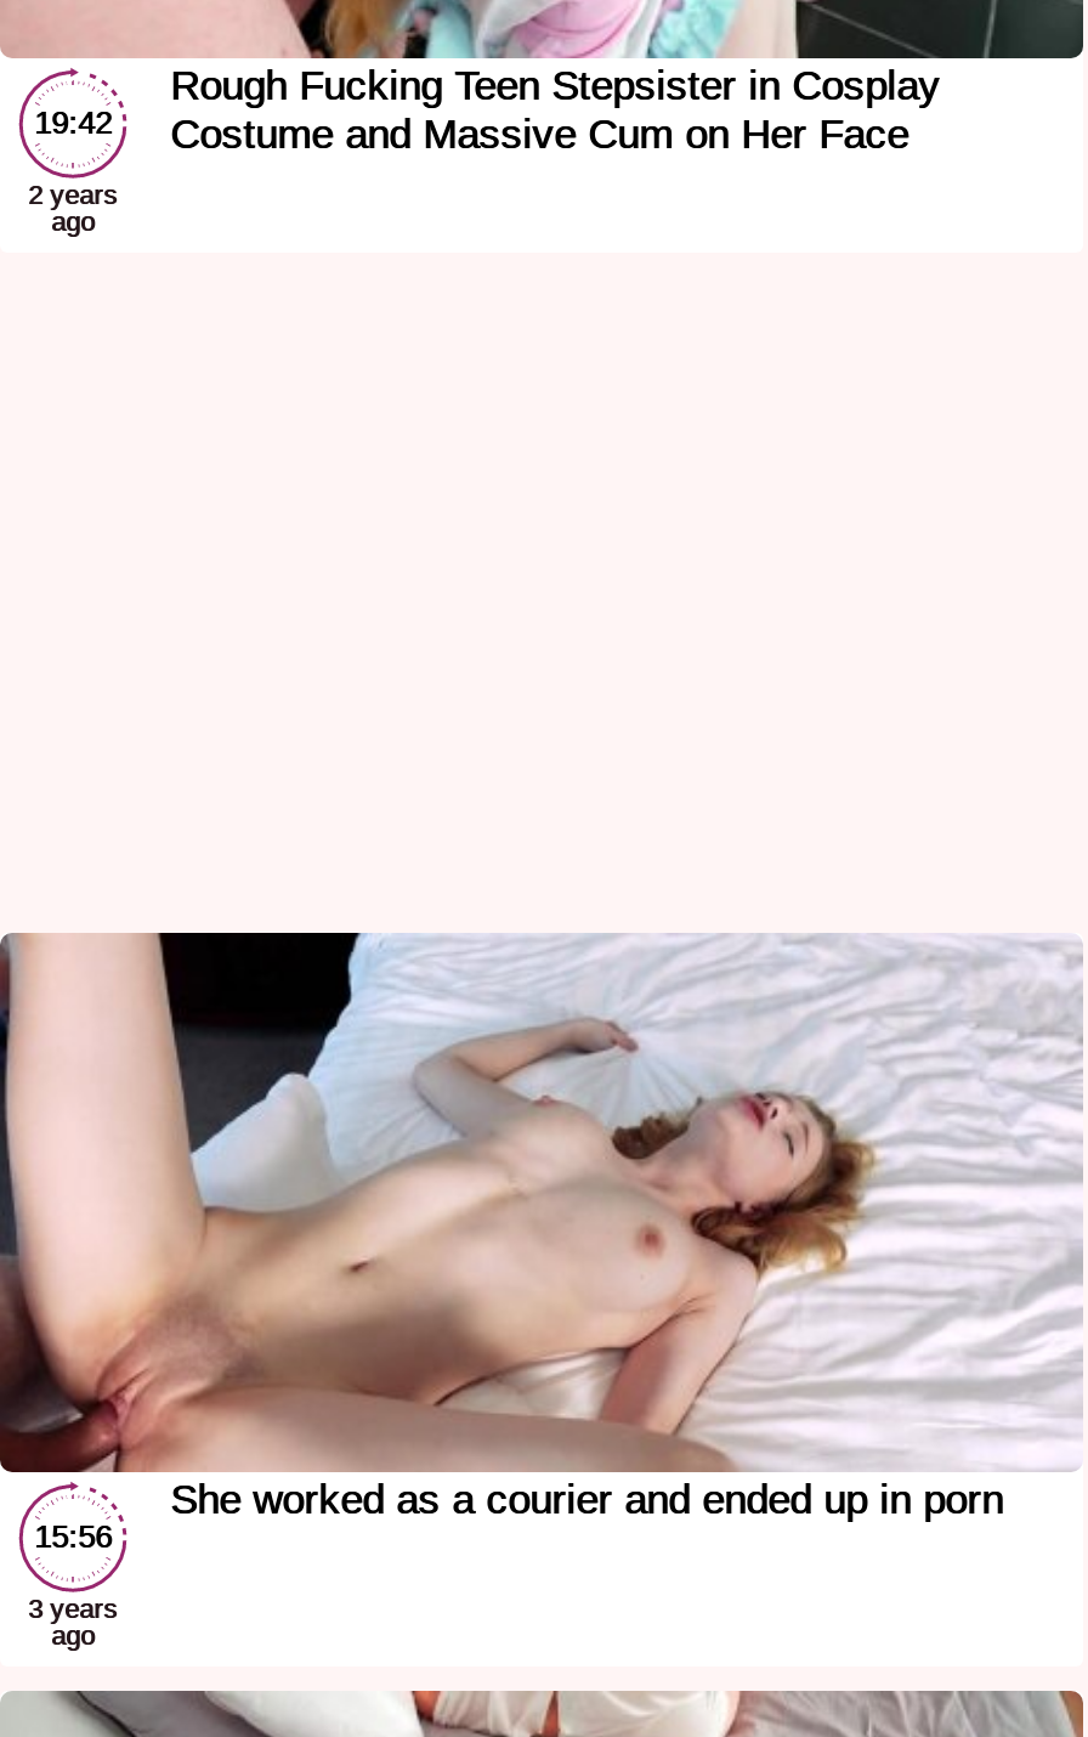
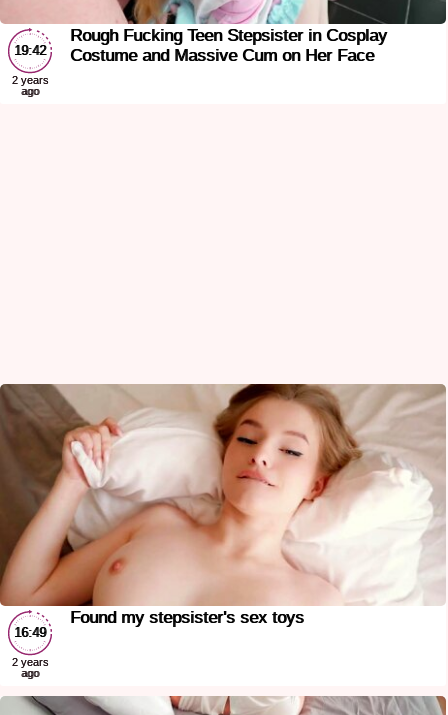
[7,930,1081,1555] [image] | She worked as a courier and ended up in porn | 15:56 -> [3,383,445,640] [image] | Found my stepsister's sex toys | 16:49
[28,1594,118,1623] 3 years -> [11,656,48,668] 2 years

